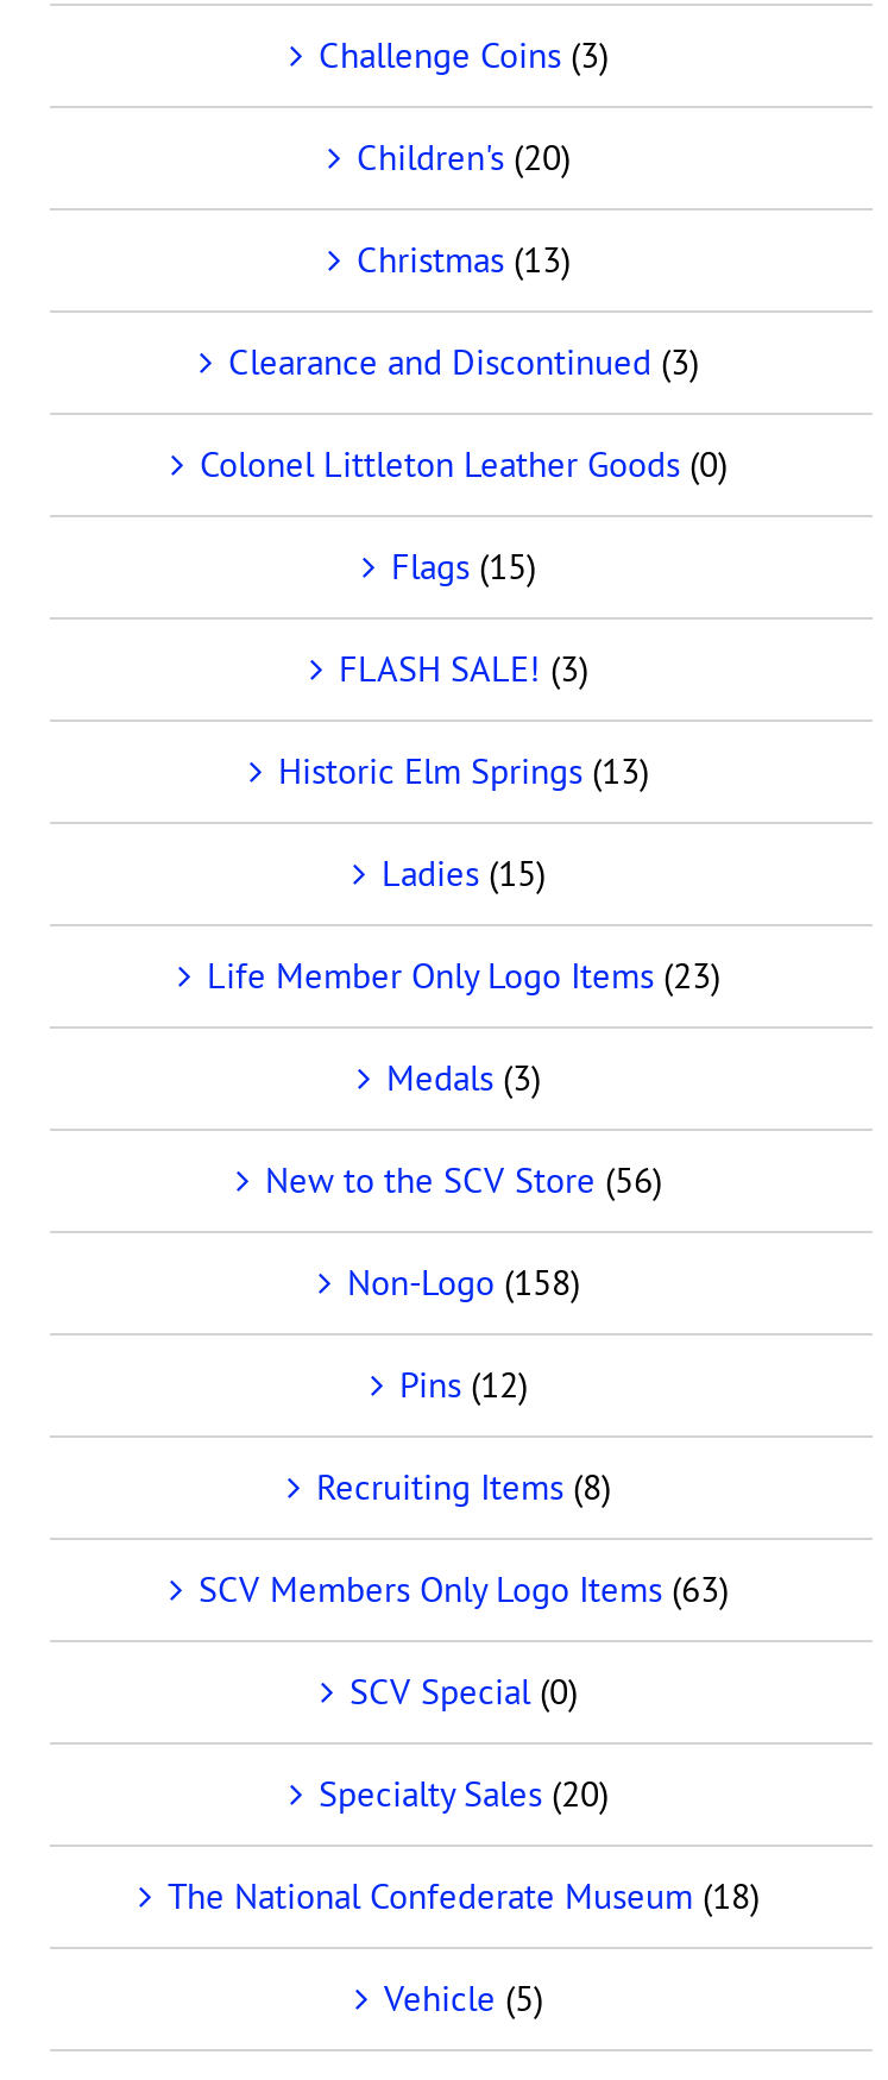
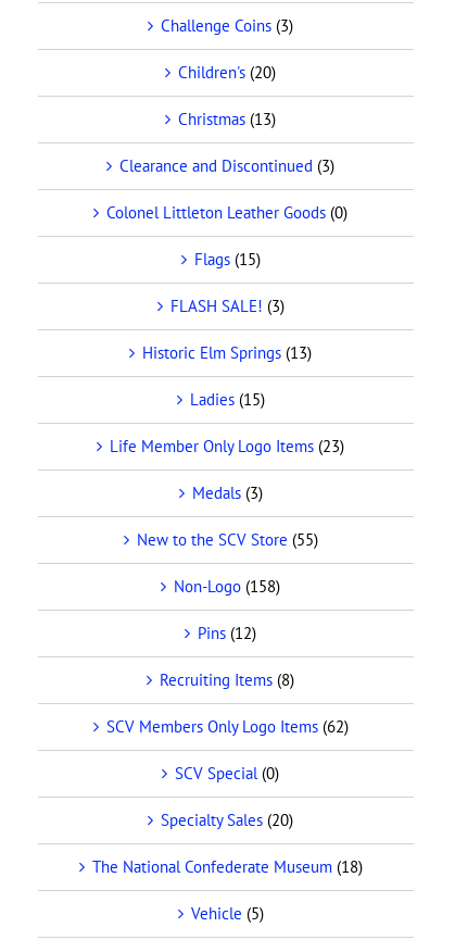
[265,1157,662,1203] New to the SCV Store (56) -> [136,529,318,550] New to the SCV Store (55)
[199,1566,729,1612] SCV Members Only Logo Items (63) -> [106,716,348,737] SCV Members Only Logo Items (62)

